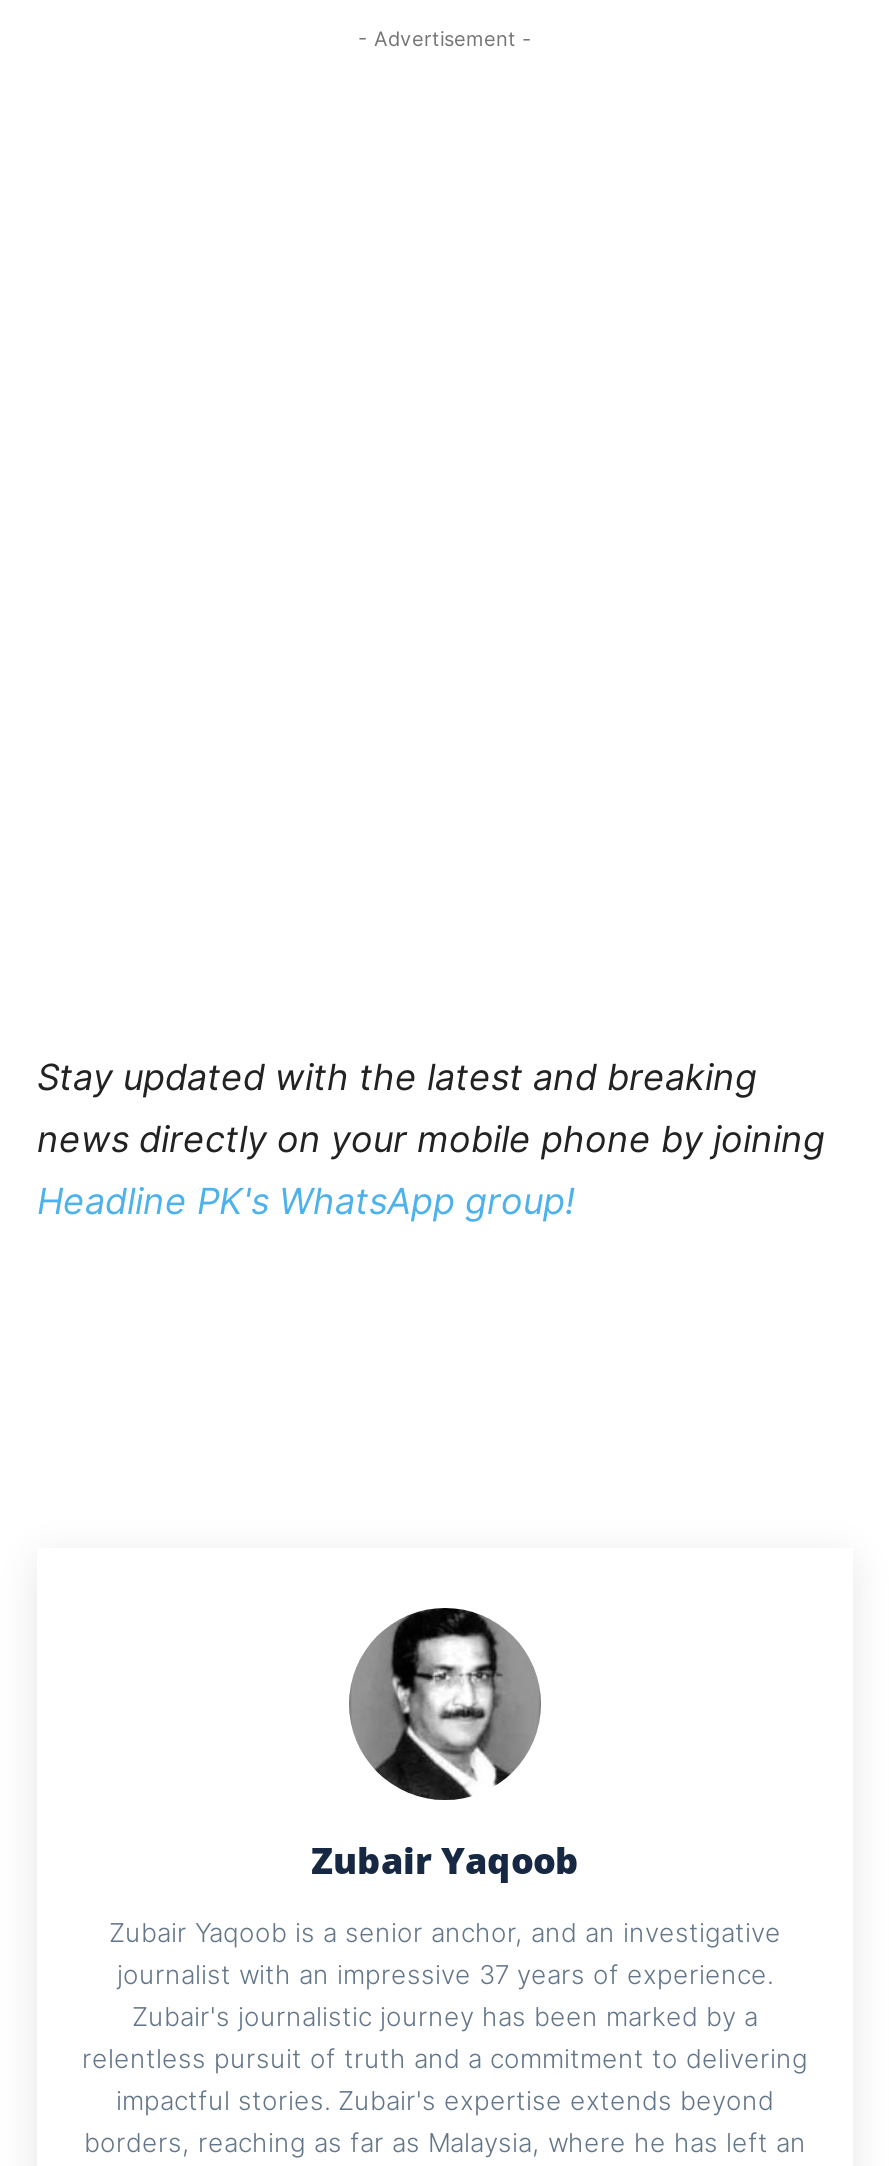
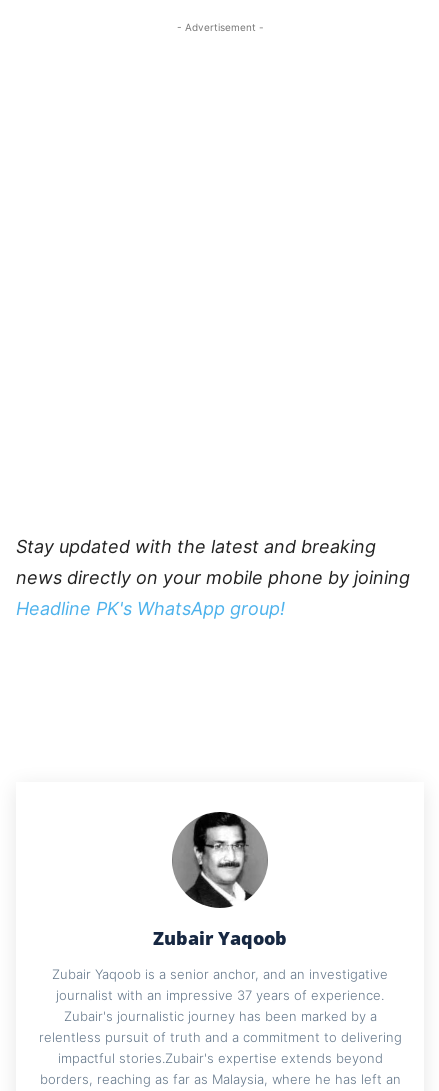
[116,2084,774,2116] impactful stories. Zubair's expertise extends beyond -> [57,1050,382,1066] impactful stories.Zubair's expertise extends beyond

